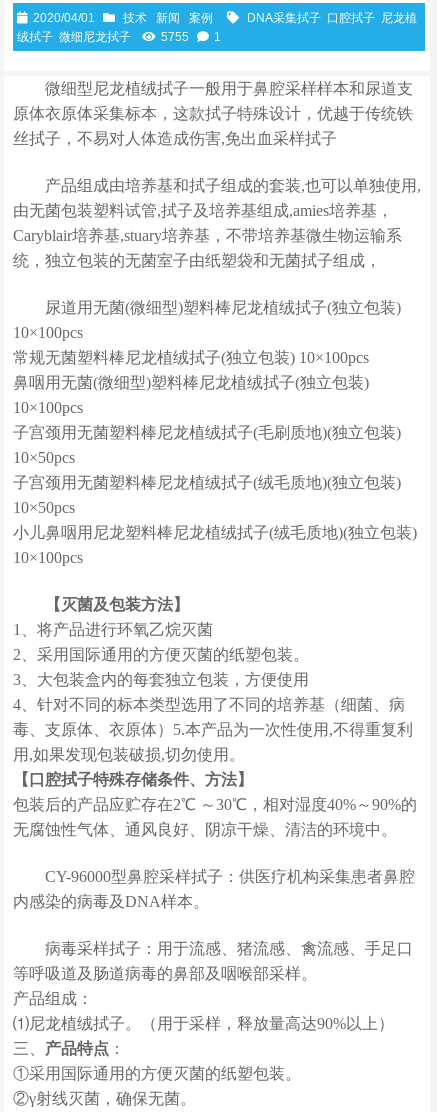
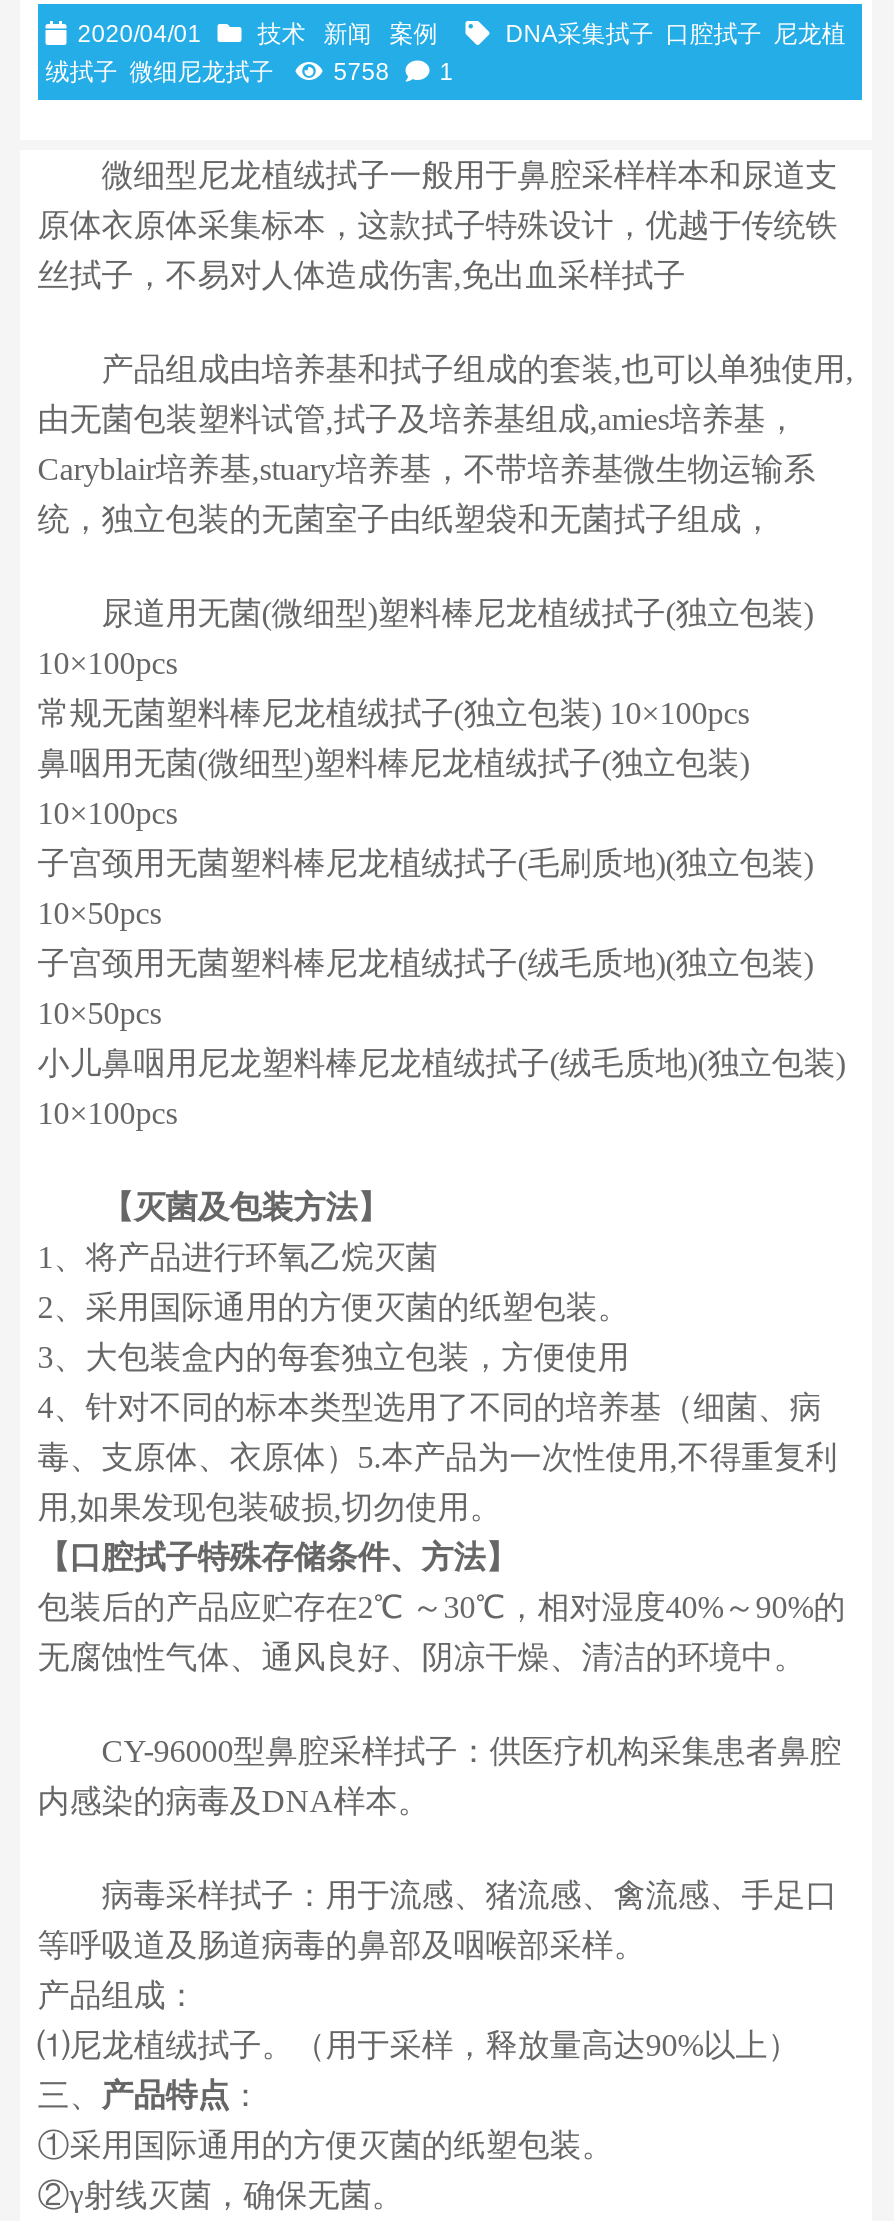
[161,30,221,44] 5755 1 -> [334,58,454,86] 5758 1

